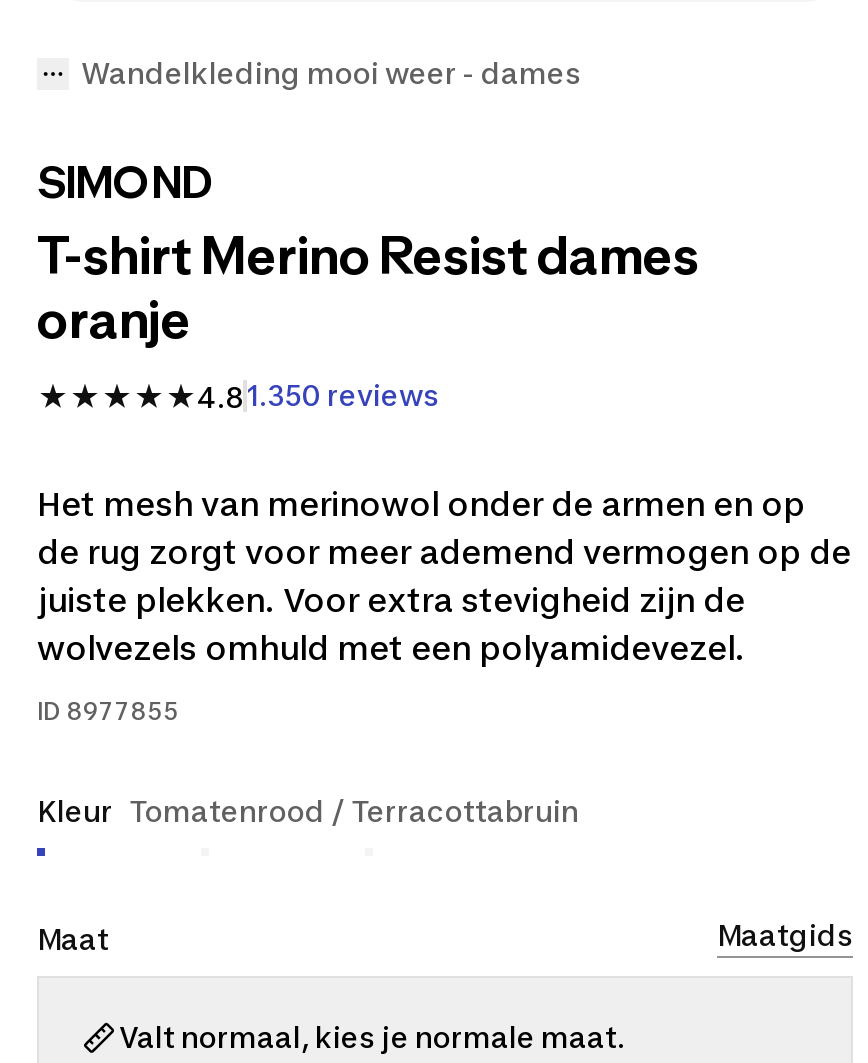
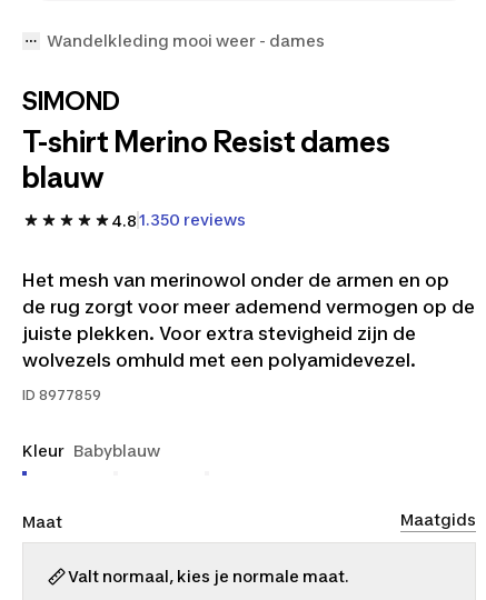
[37,288,191,350] oranje -> [22,160,105,194] blauw
[37,696,179,726] ID 8977855 -> [22,387,101,403] ID 8977859
[37,794,579,828] Kleur Tomatenrood / Terracottabruin -> [22,441,160,460] Kleur Babyblauw

